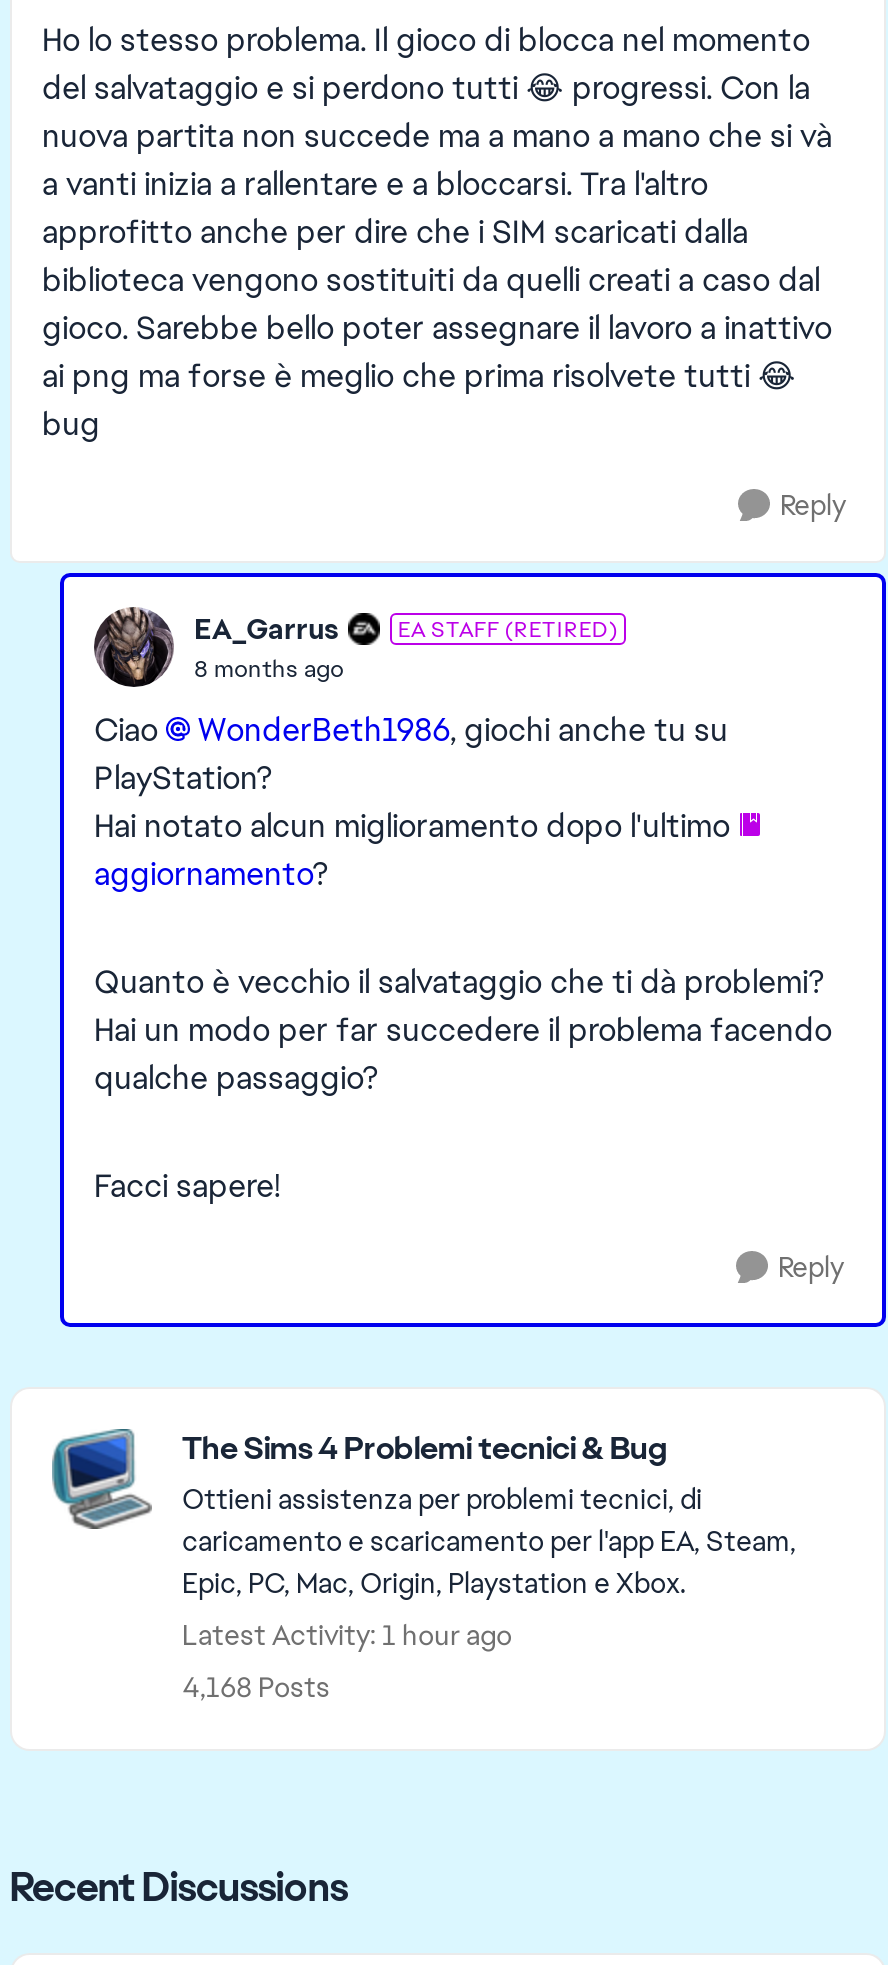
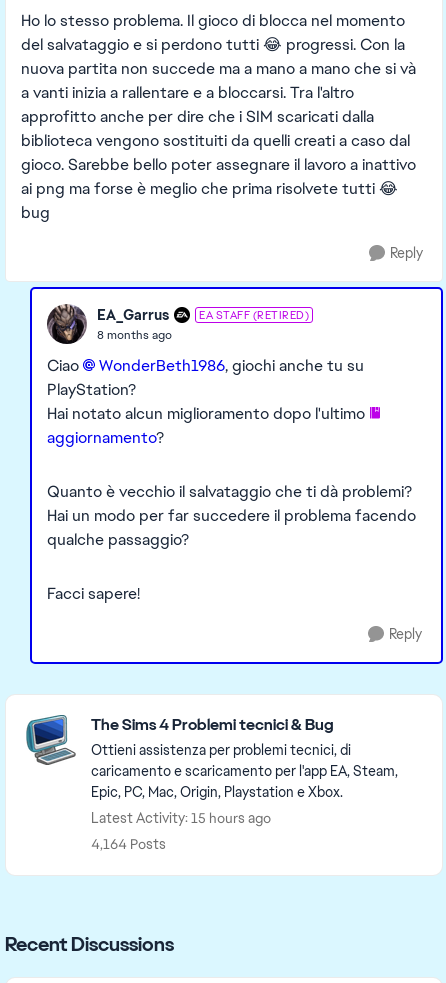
[182,1617,512,1653] Latest Activity: 1 hour ago -> [91,809,271,827] Latest Activity: 15 hours ago
[182,1669,330,1705] 4,168 Posts -> [91,835,166,853] 4,164 Posts

